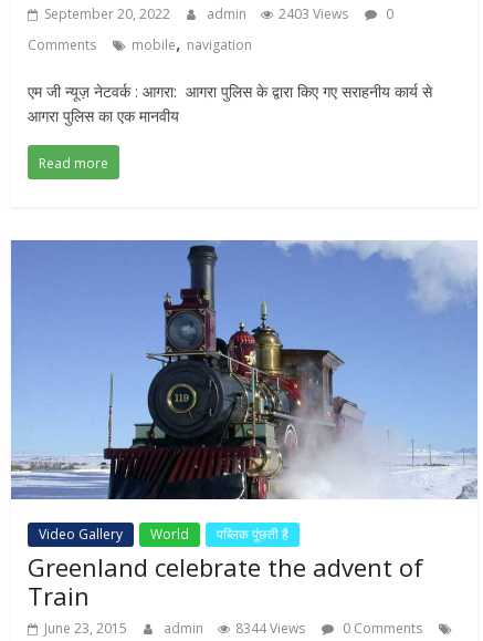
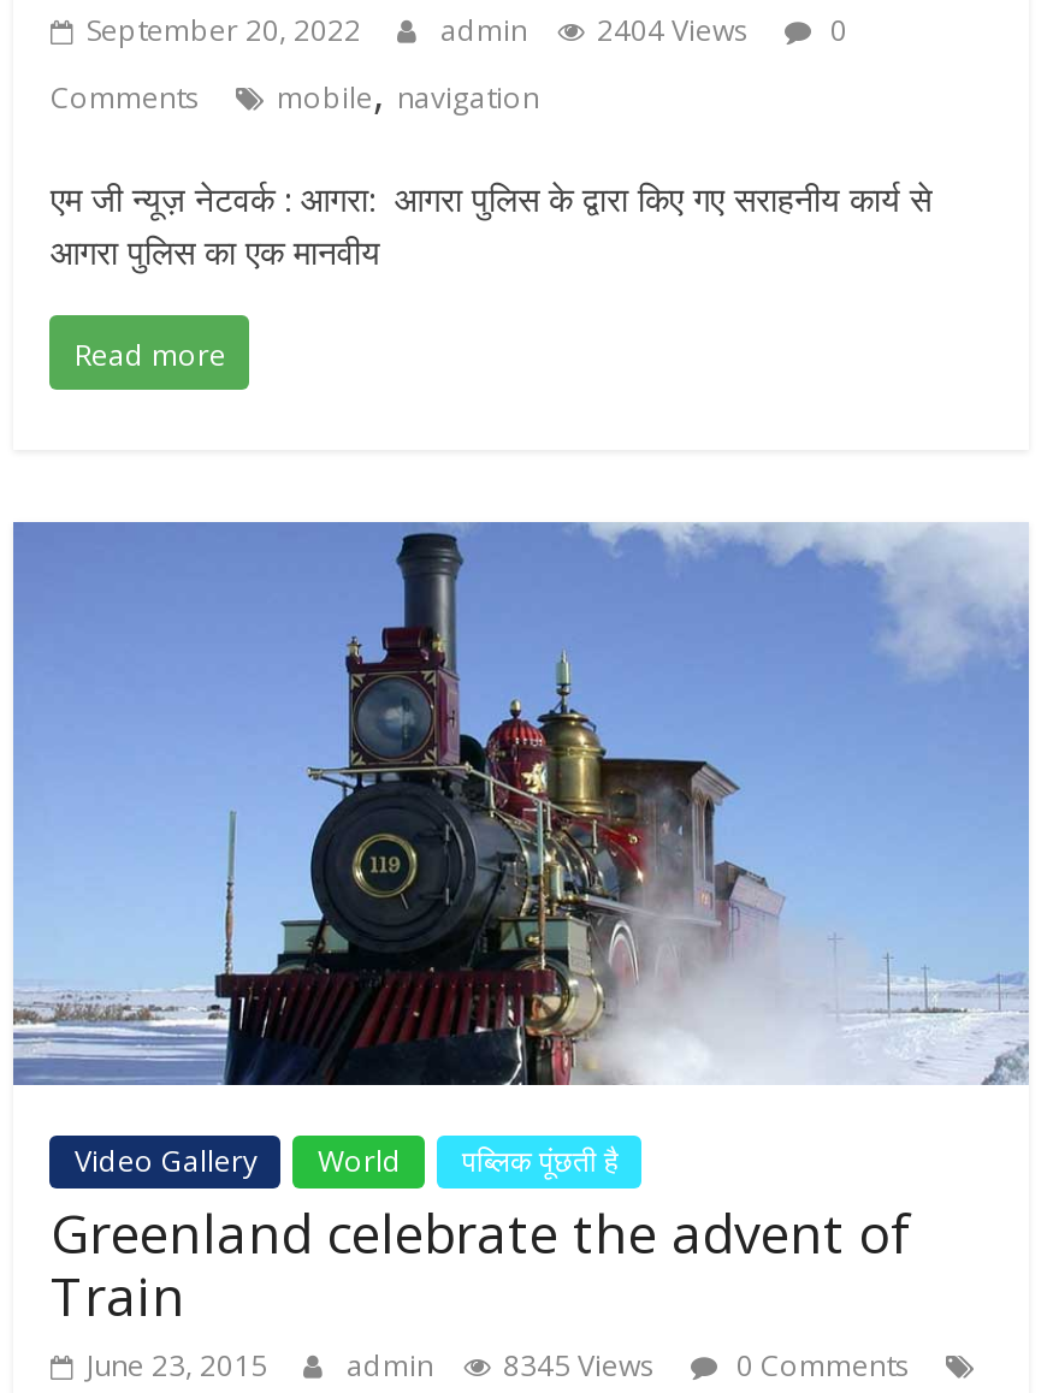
[45,5,394,23] September 20, 2022 admin 2403 Views 0 -> [86,10,847,51] September 20, 2022 admin 2404 Views 0
[45,619,423,638] June 23, 2015 admin 8344 Views 0 Comments -> [86,1346,910,1387] June 23, 2015 admin 8345 Views 0 Comments

